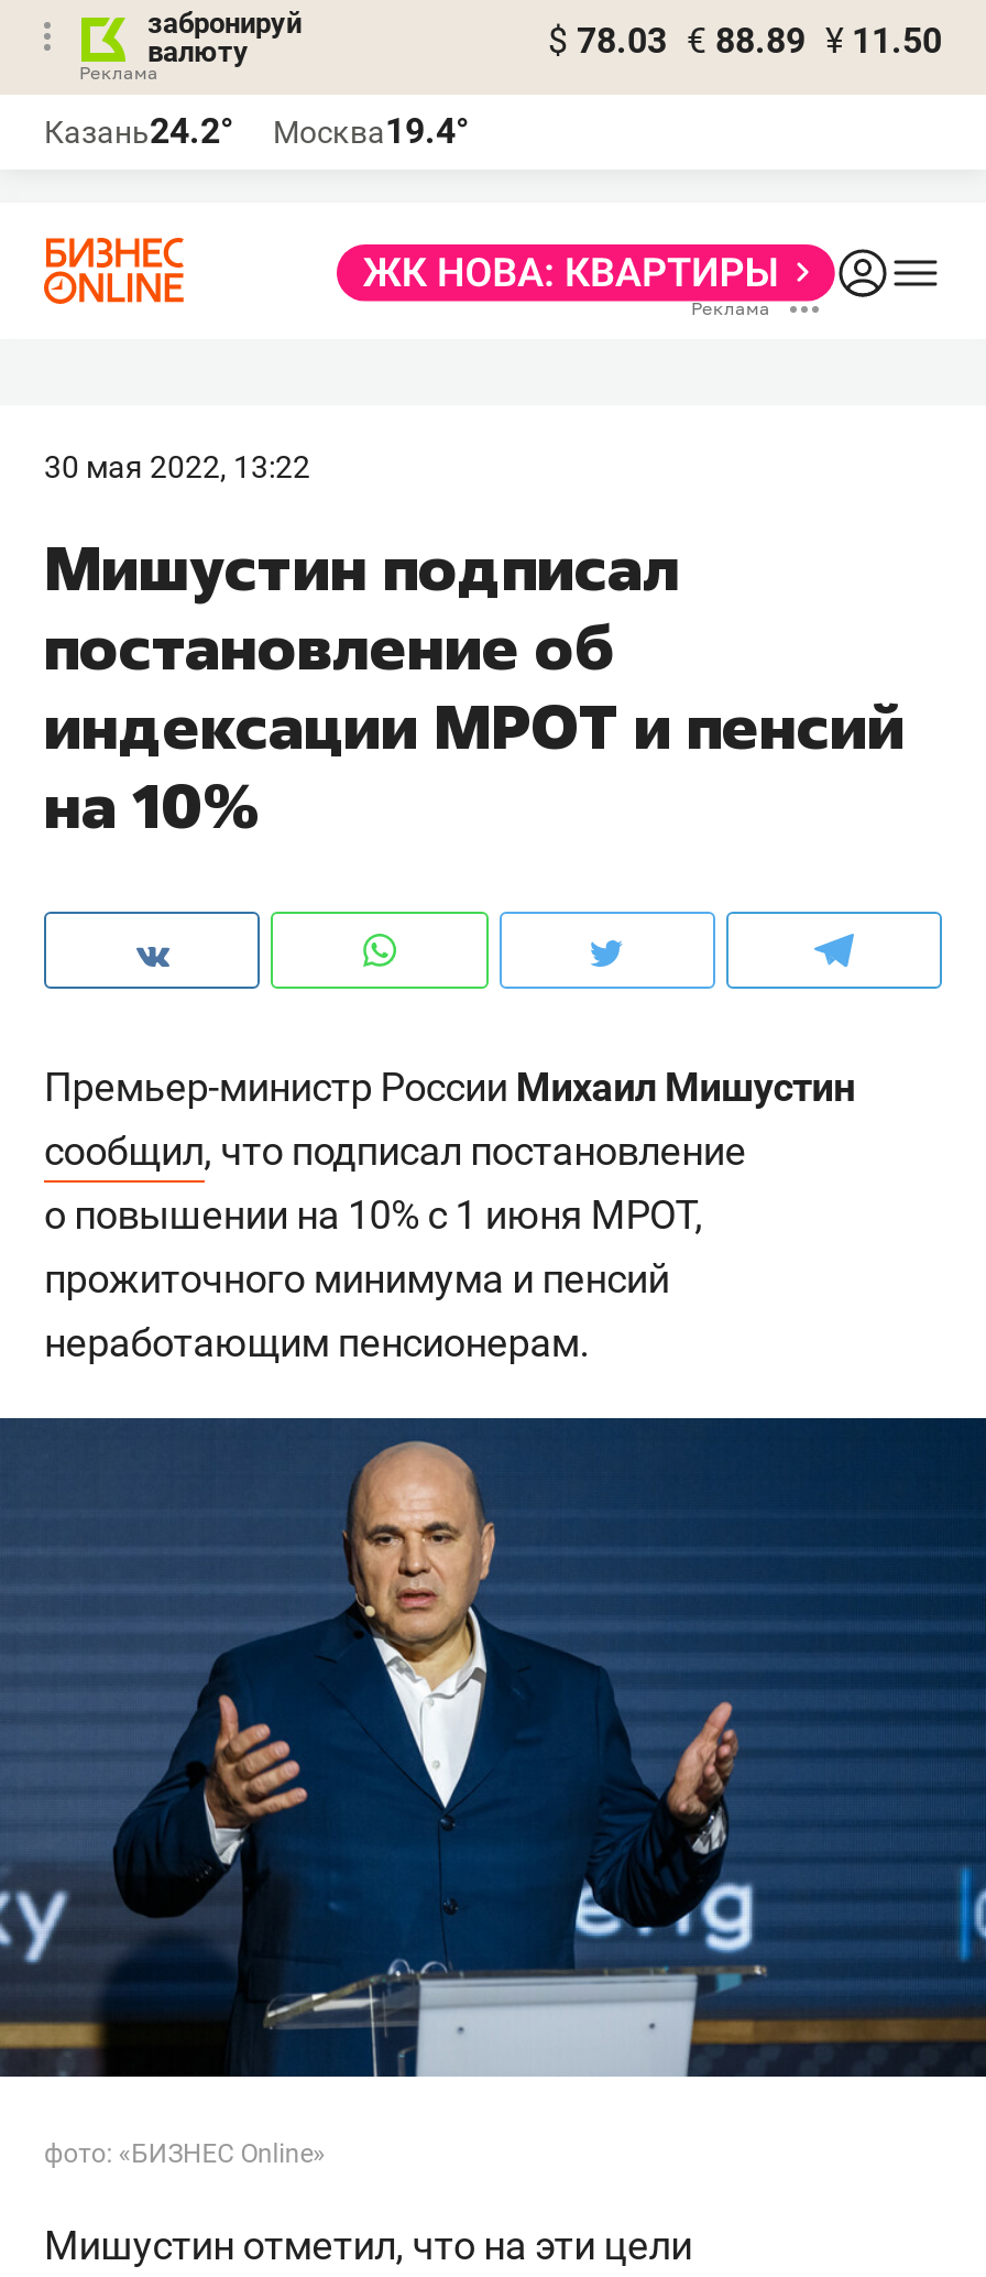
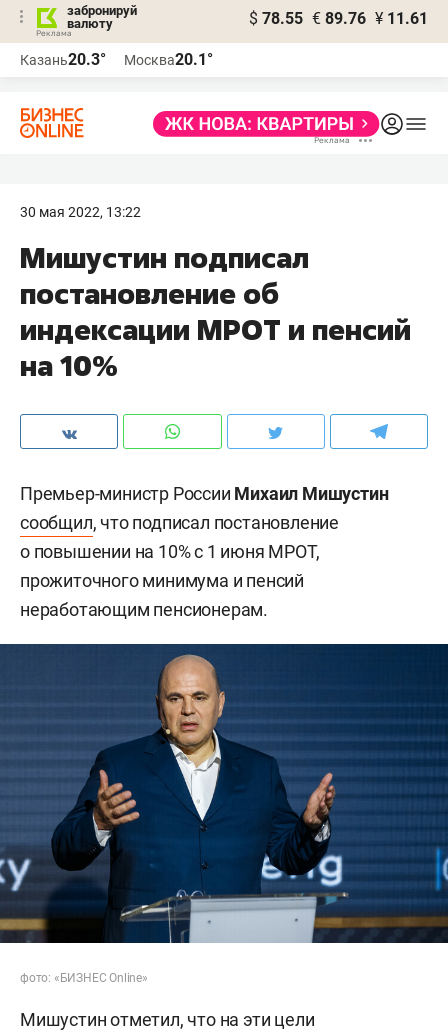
[548,20,942,62] $ 78.03 € 88.89 ¥ 11.50 -> [249,9,428,28] $ 78.55 € 89.76 ¥ 11.61
[44,110,233,152] Казань24.2° -> [20,50,106,69] Казань20.3°
[273,110,469,152] Москва19.4° -> [124,50,213,69] Москва20.1°

